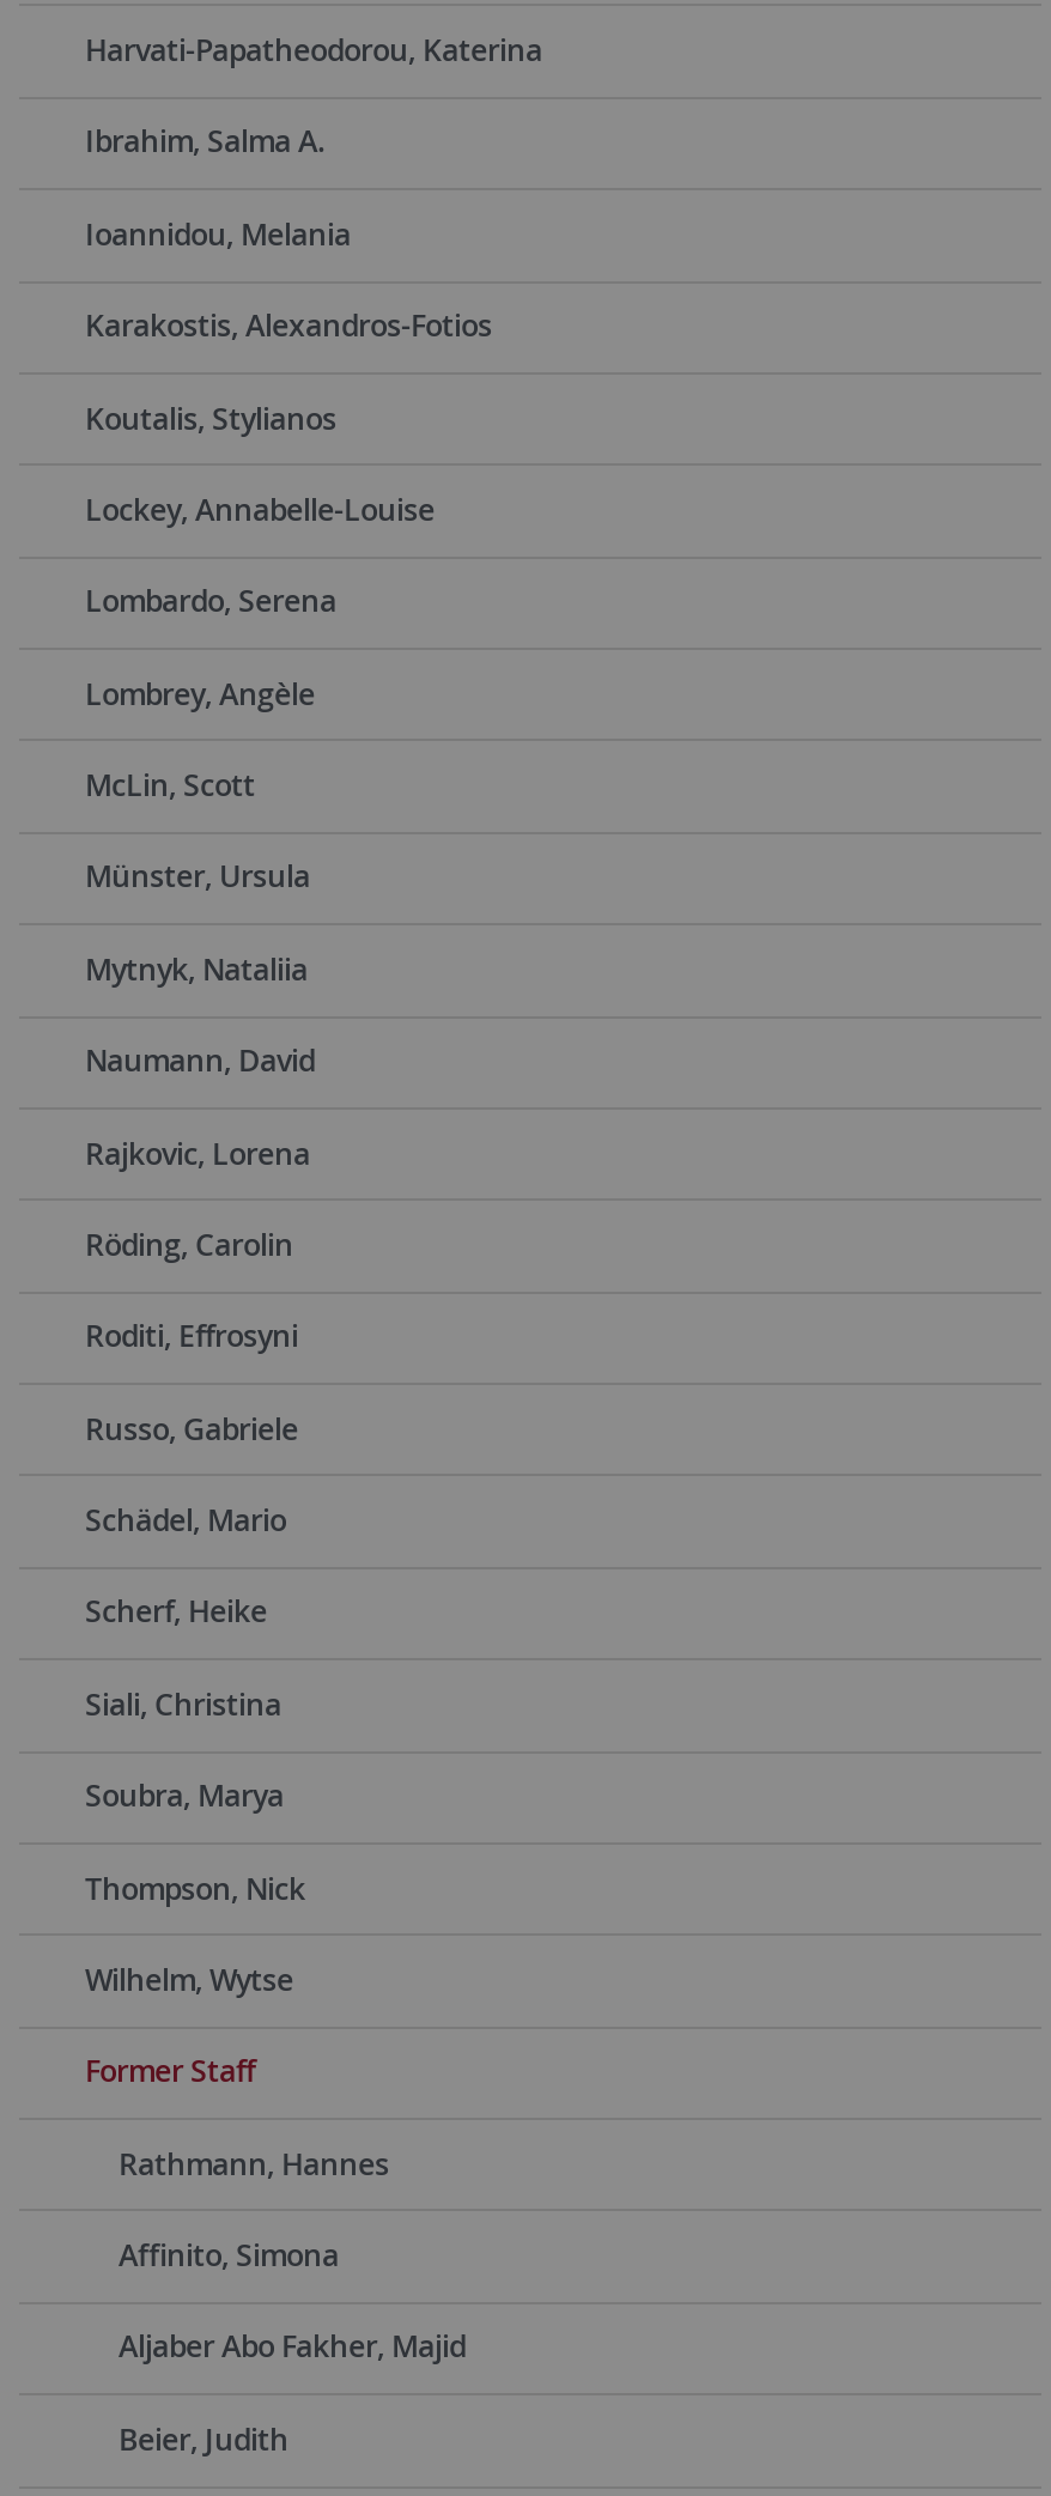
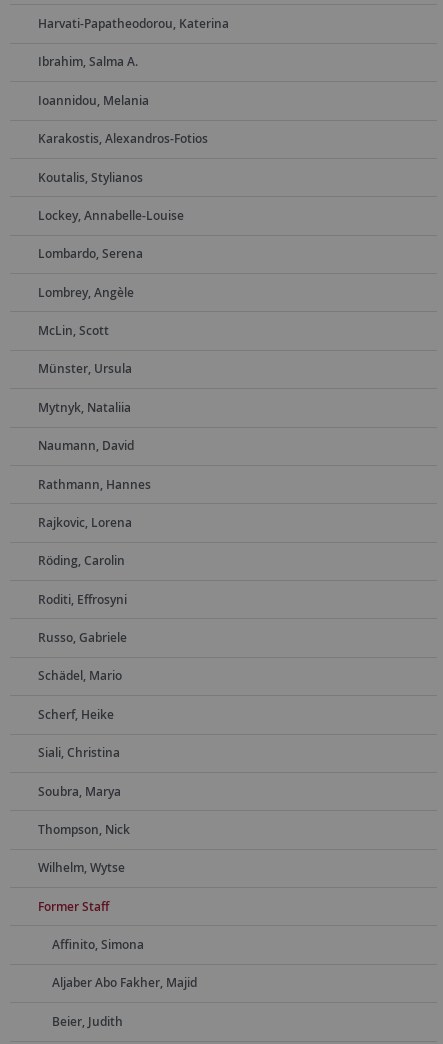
moved [85,1133,310,2092] -> [37,514,131,915]: Rajkovic, Lorena | Röding, Carolin | Roditi, Effrosyni | ... | Wilhelm, Wytse | Former Staff
moved [119,2143,389,2184] -> [37,476,150,493]: Rathmann, Hannes

